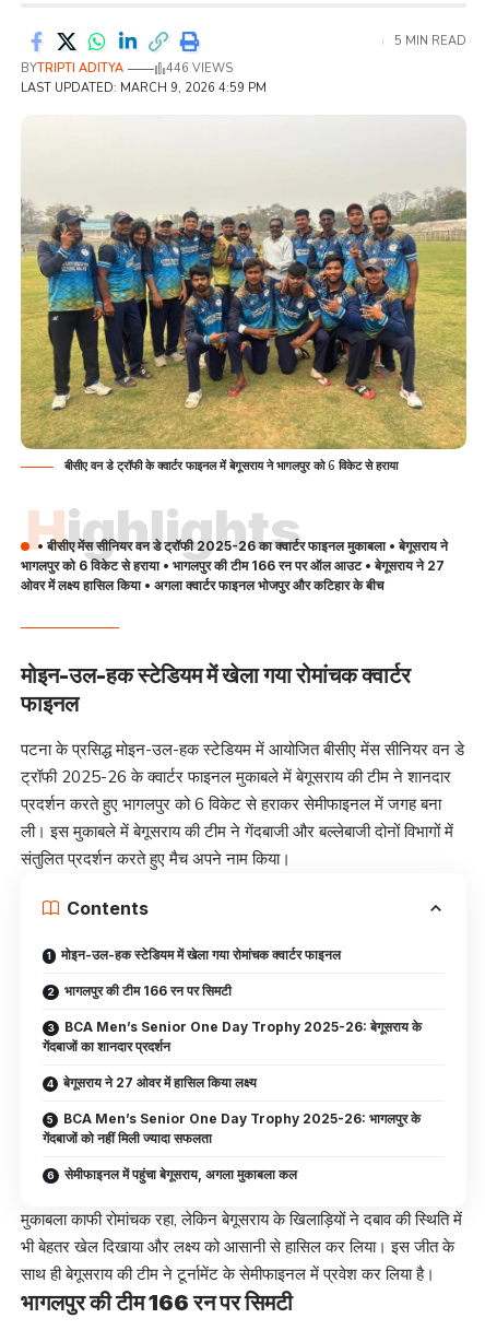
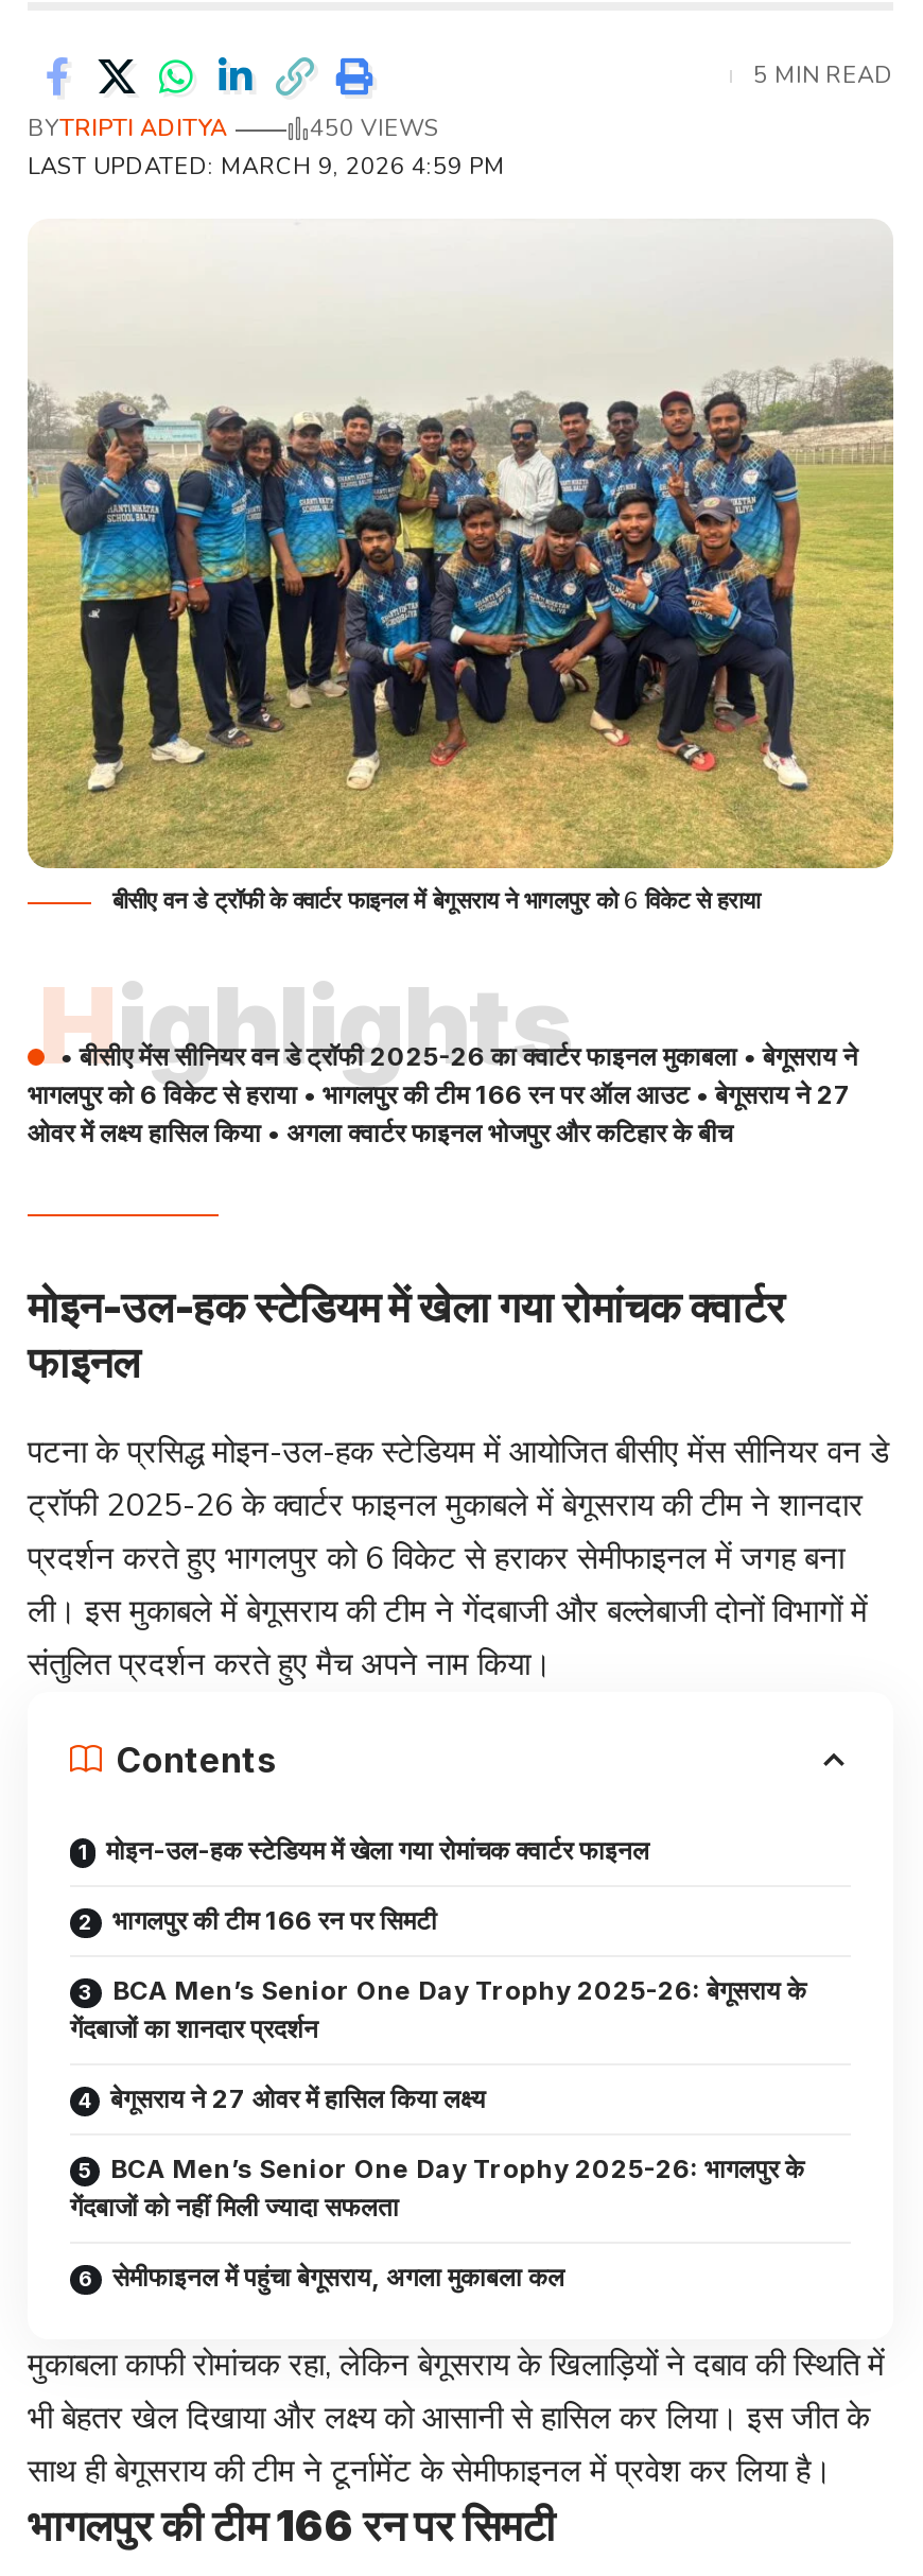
[166,61,233,77] 446 VIEWS -> [310,114,439,145] 450 VIEWS

